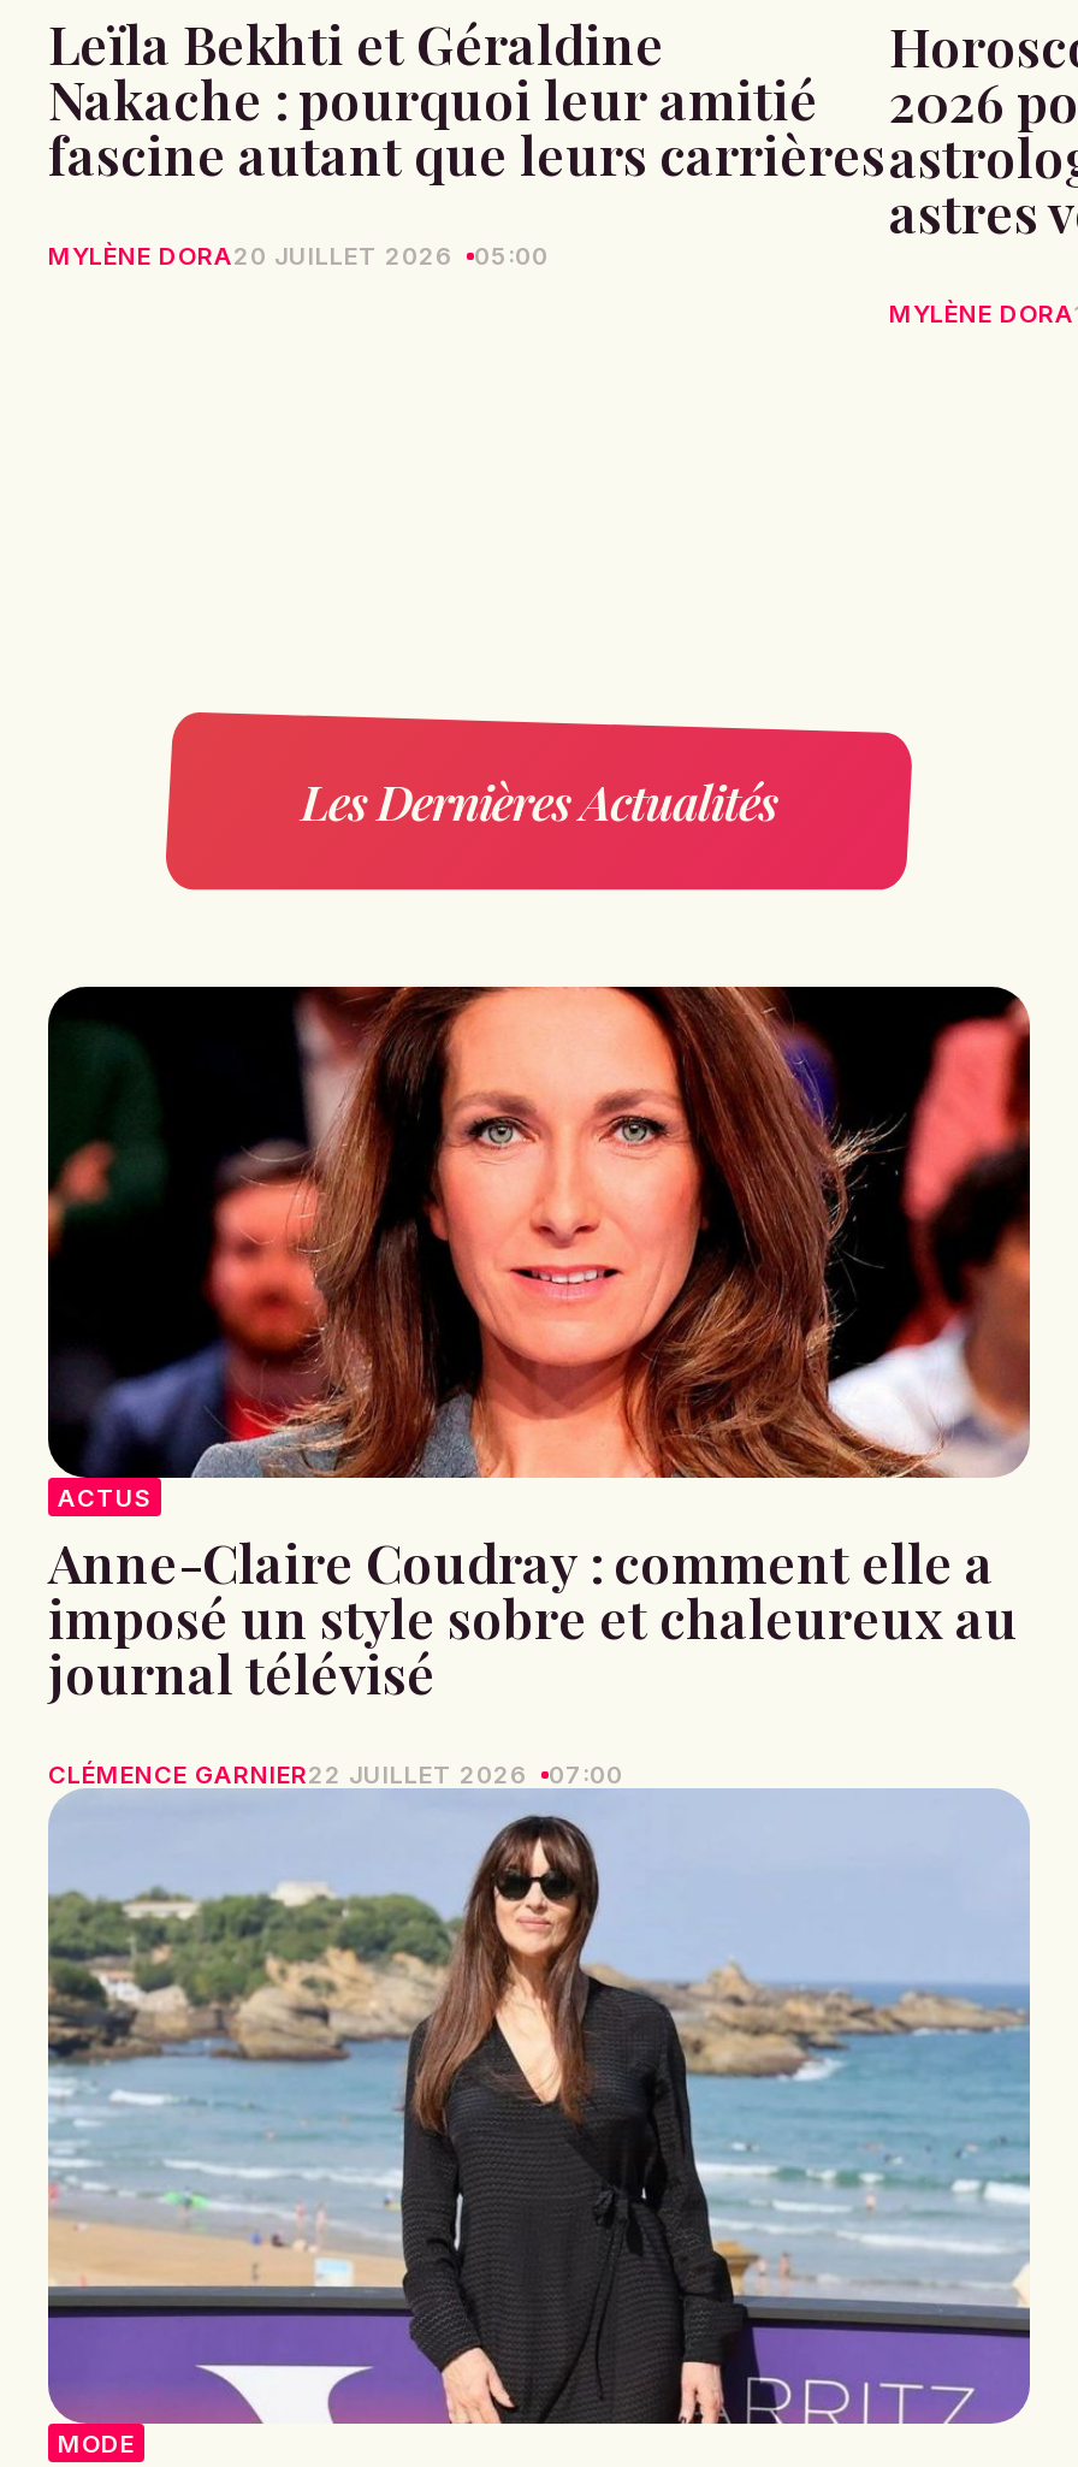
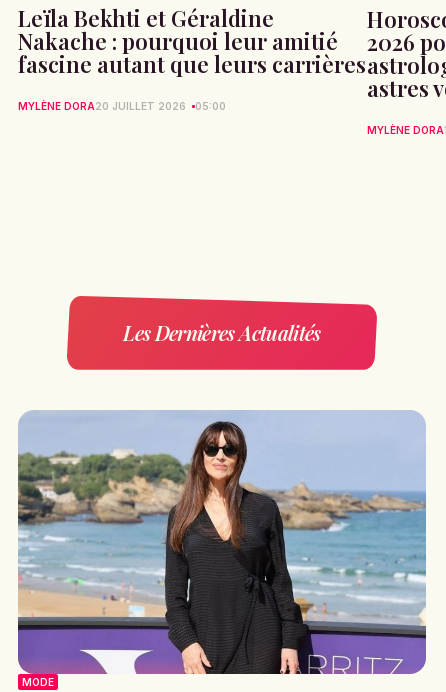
[46,984,1032,1787] [image] | ACTUS | Anne-Claire Coudray : comment elle a | imposé un style sobre et chaleureux au | journal télévisé | CLÉMENCE GARNIER22 JUILLET 2026 | 07:00 -> none

